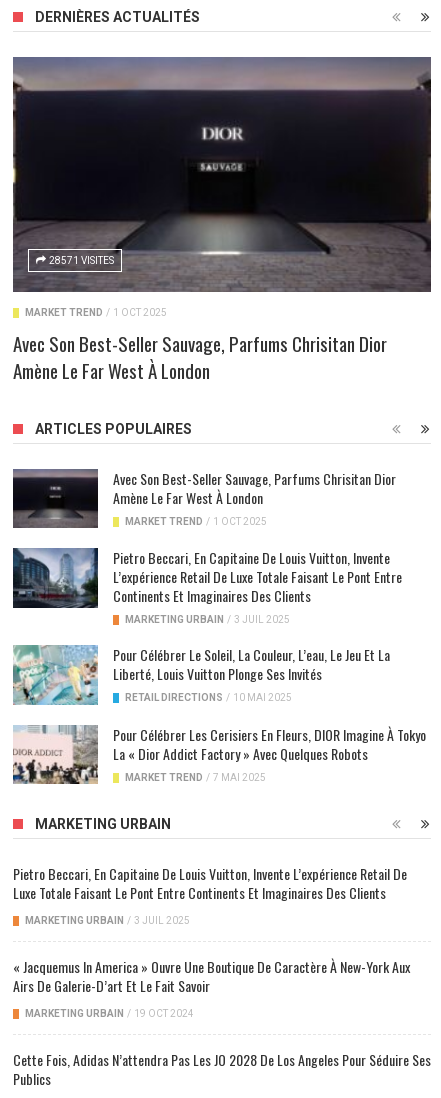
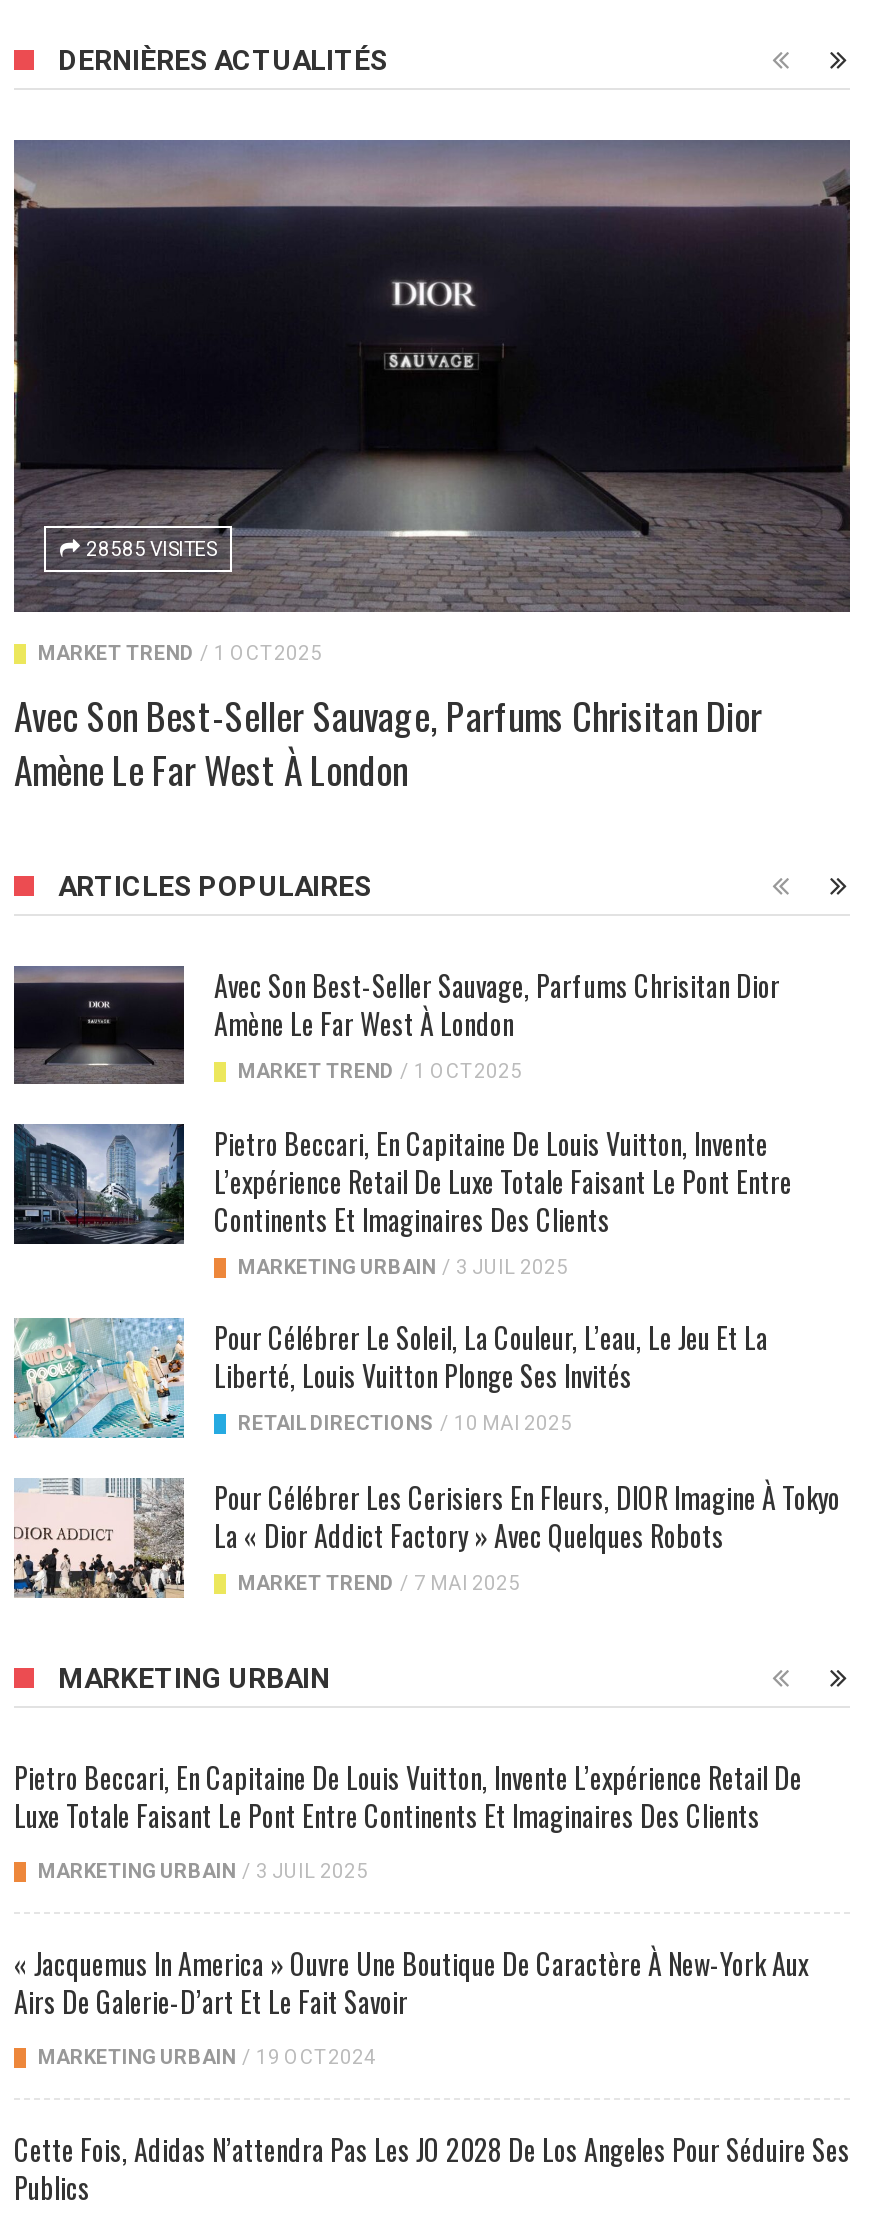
[49,255,114,266] 28571 VISITES -> [86,537,216,559] 28585 VISITES

